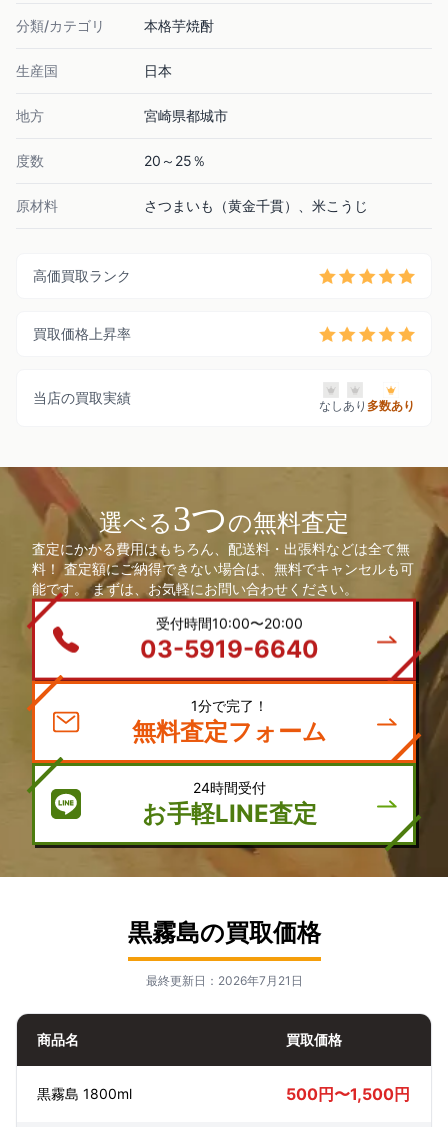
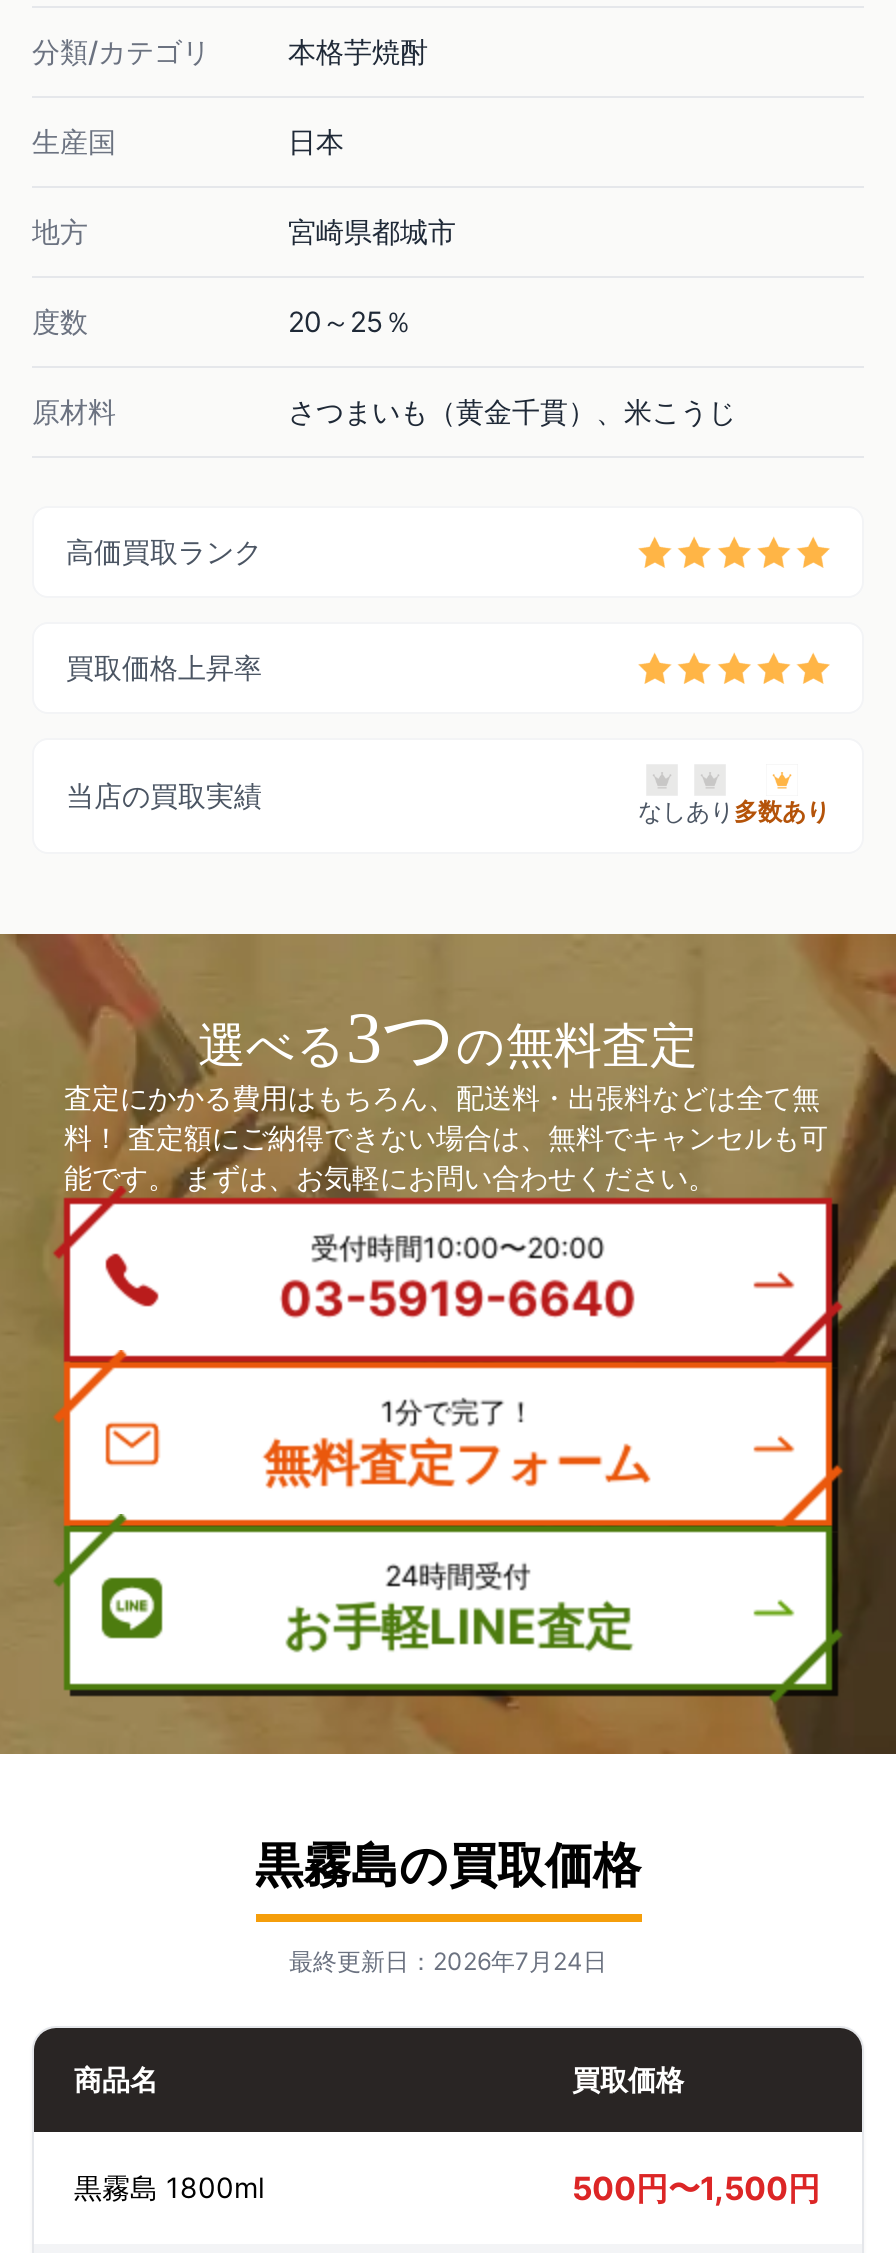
[145,973,302,988] 最終更新日：2026年7月21日 -> [289,1946,607,1976] 最終更新日：2026年7月24日

